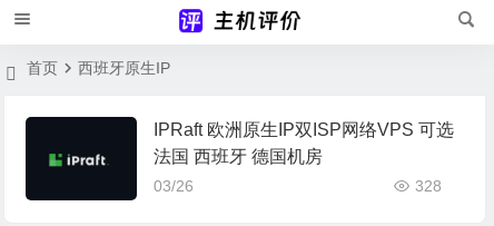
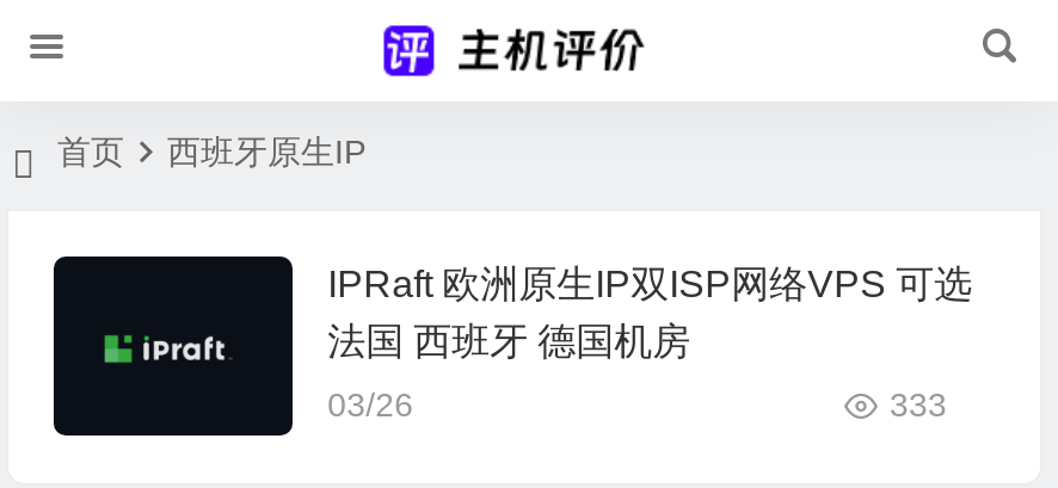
[415,177,442,195] 328 -> [890,385,947,424] 333

